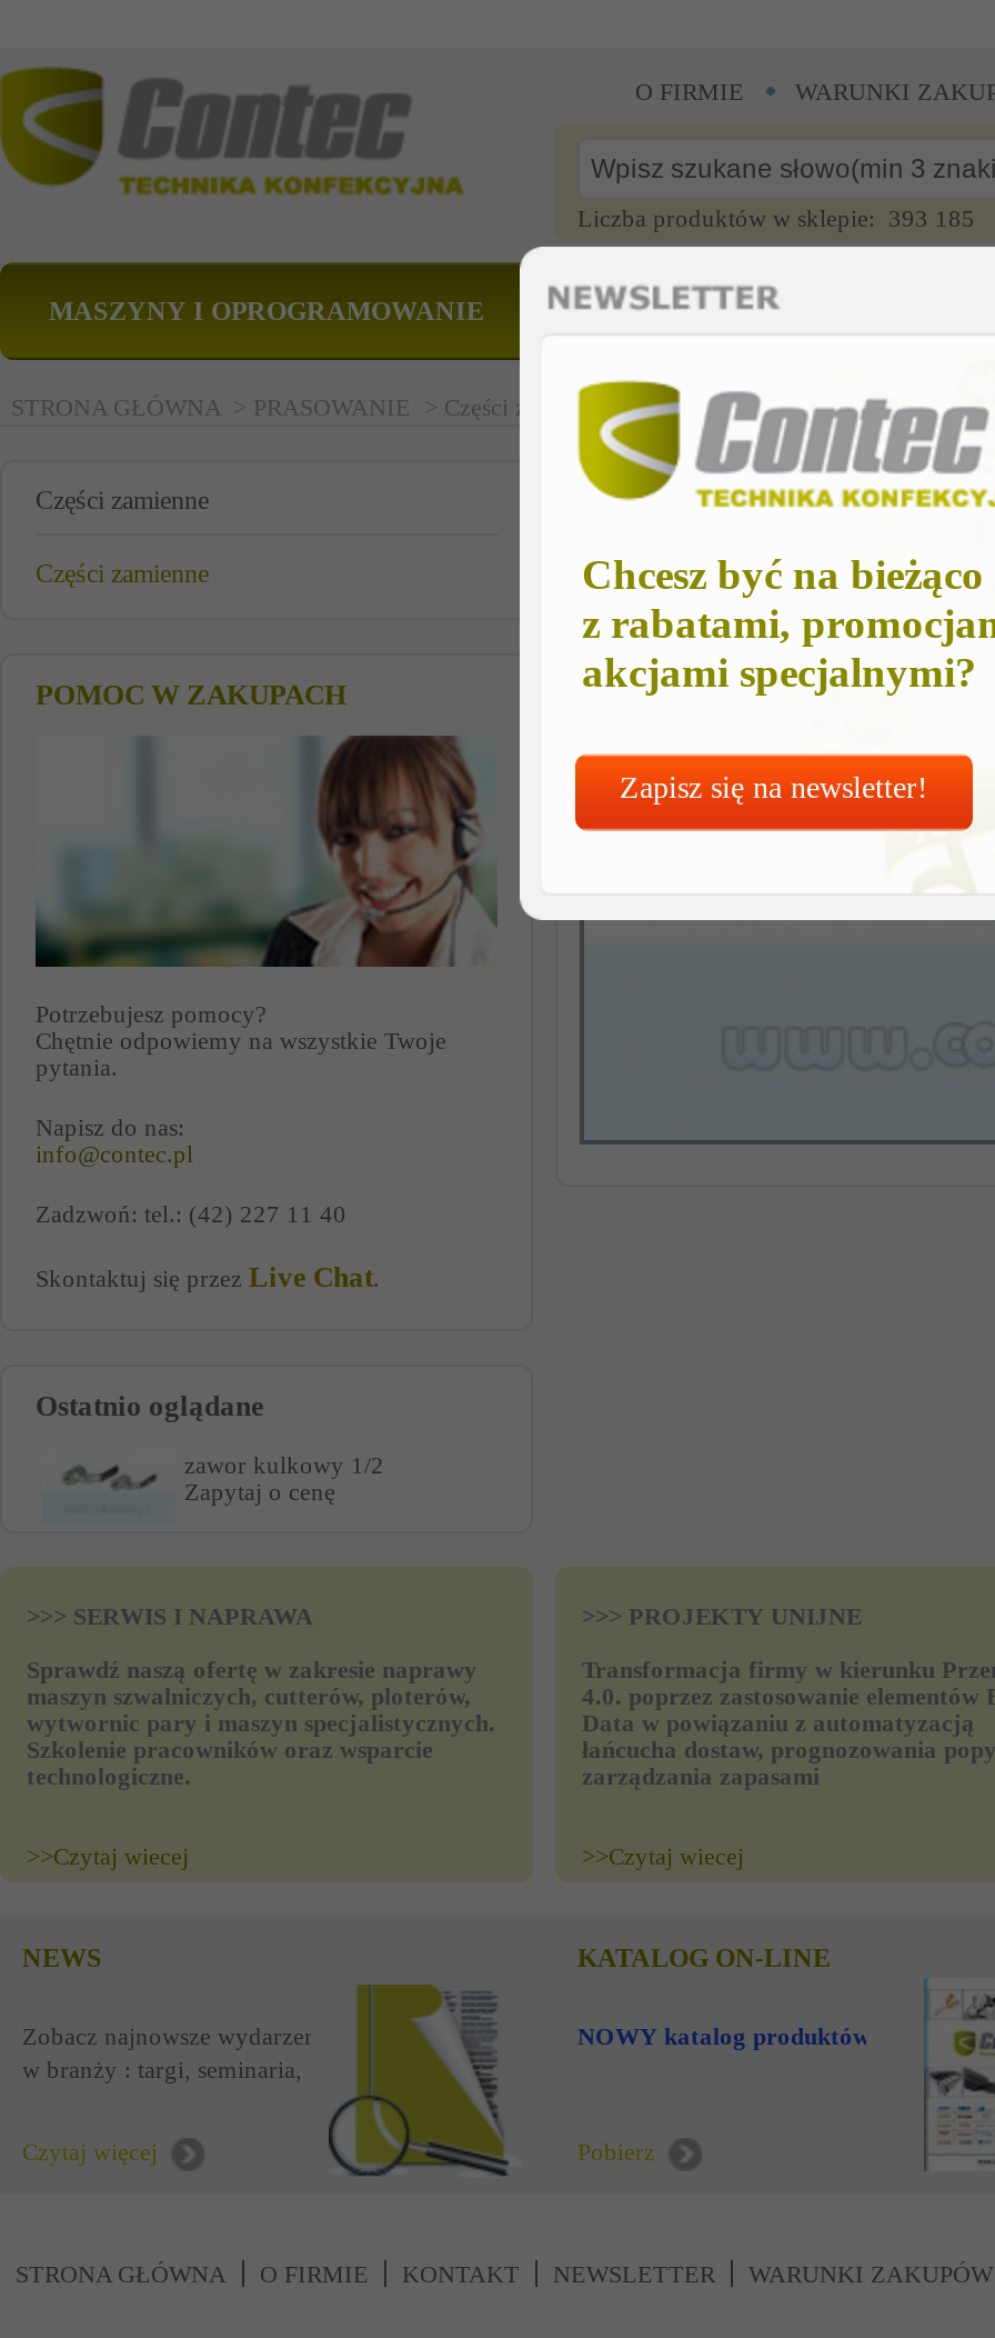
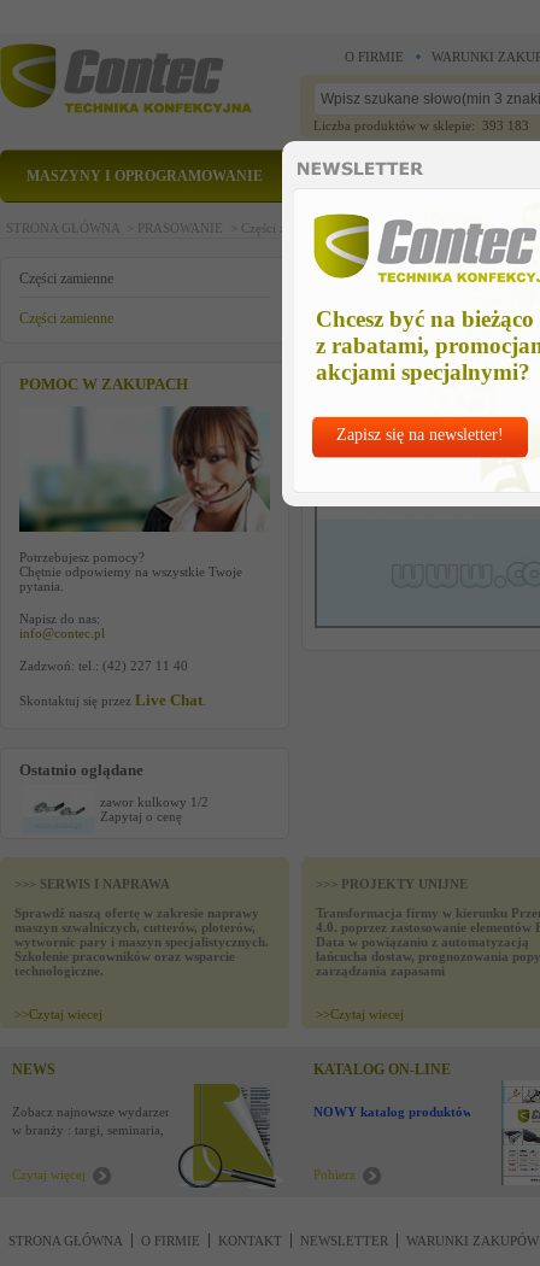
[577,204,975,231] Liczba produktów w sklepie: 393 185 -> [313,118,529,133] Liczba produktów w sklepie: 393 183

